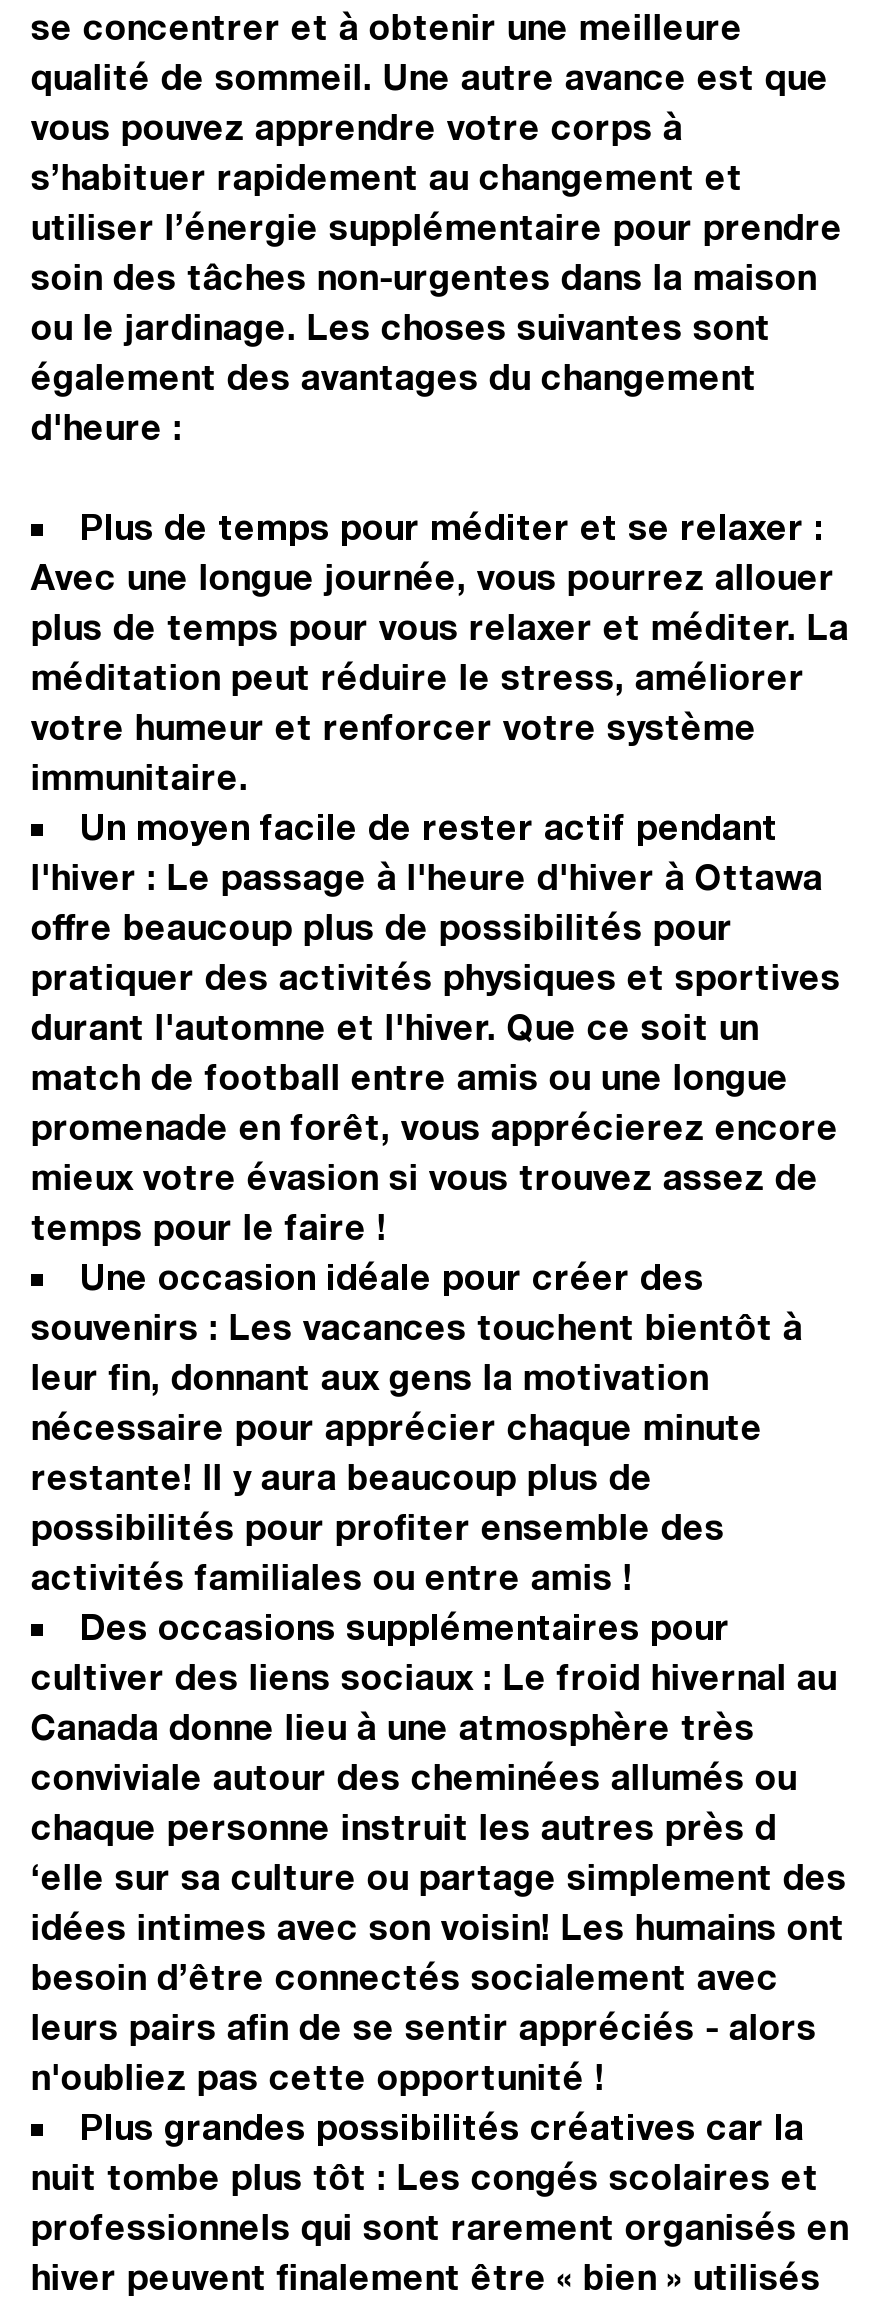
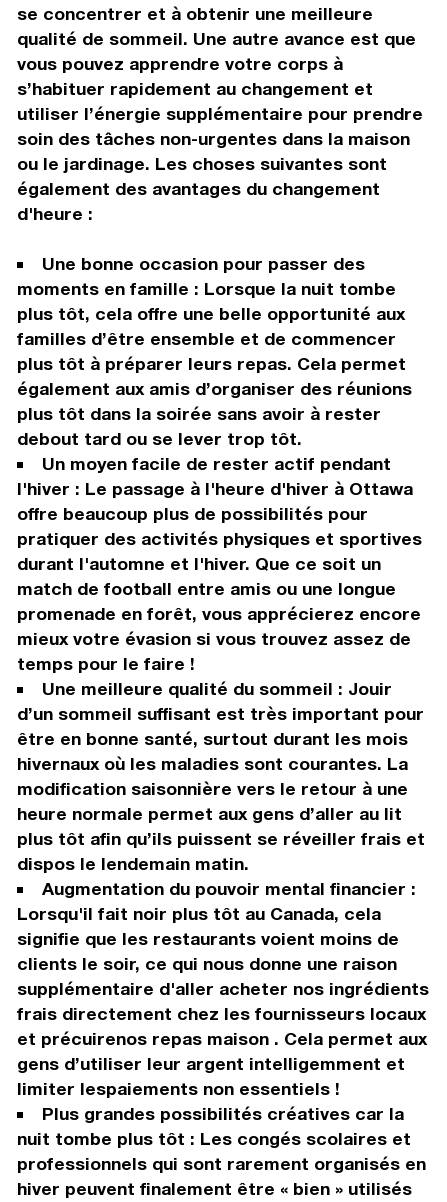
[31,505,849,797] Plus de temps pour méditer et se relaxer : | Avec une longue journée, vous pourrez allouer | plus de temps pour vous relaxer et méditer. La | méditation peut réduire le stress, améliorer | votre humeur et renforcer votre système | immunitaire. -> [17,253,412,449] Une bonne occasion pour passer des | moments en famille : Lorsque la nuit tombe | plus tôt, cela offre une belle opportunité aux | familles d’être ensemble et de commencer | plus tôt à préparer leurs repas. Cela permet | également aux amis d’organiser des réunions | plus tôt dans la soirée sans avoir à rester | debout tard ou se lever trop tôt.
[31,1255,847,2097] Une occasion idéale pour créer des | souvenirs : Les vacances touchent bientôt à | leur fin, donnant aux gens la motivation | nécessaire pour apprécier chaque minute | restante! Il y aura beaucoup plus de | possibilités pour profiter ensemble des | activités familiales ou entre amis ! | Des occasions supplémentaires pour | cultiver des liens sociaux : Le froid hivernal au | Canada donne lieu à une atmosphère très | conviviale autour des cheminées allumés ou | chaque personne instruit les autres près d | ‘elle sur sa culture ou partage simplement des | idées intimes avec son voisin! Les humains ont | besoin d’être connectés socialement avec | leurs pairs afin de se sentir appréciés - alors | n'oubliez pas cette opportunité ! -> [17,678,429,1099] Une meilleure qualité du sommeil : Jouir | d’un sommeil suffisant est très important pour | être en bonne santé, surtout durant les mois | hivernaux où les maladies sont courantes. La | modification saisonnière vers le retour à une | heure normale permet aux gens d’aller au lit | plus tôt afin qu’ils puissent se réveiller frais et | dispos le lendemain matin. | Augmentation du pouvoir mental financier : | Lorsqu'il fait noir plus tôt au Canada, cela | signifie que les restaurants voient moins de | clients le soir, ce qui nous donne une raison | supplémentaire d'aller acheter nos ingrédients | frais directement chez les fournisseurs locaux | et précuirenos repas maison . Cela permet aux | gens d’utiliser leur argent intelligemment et | limiter lespaiements non essentiels !

